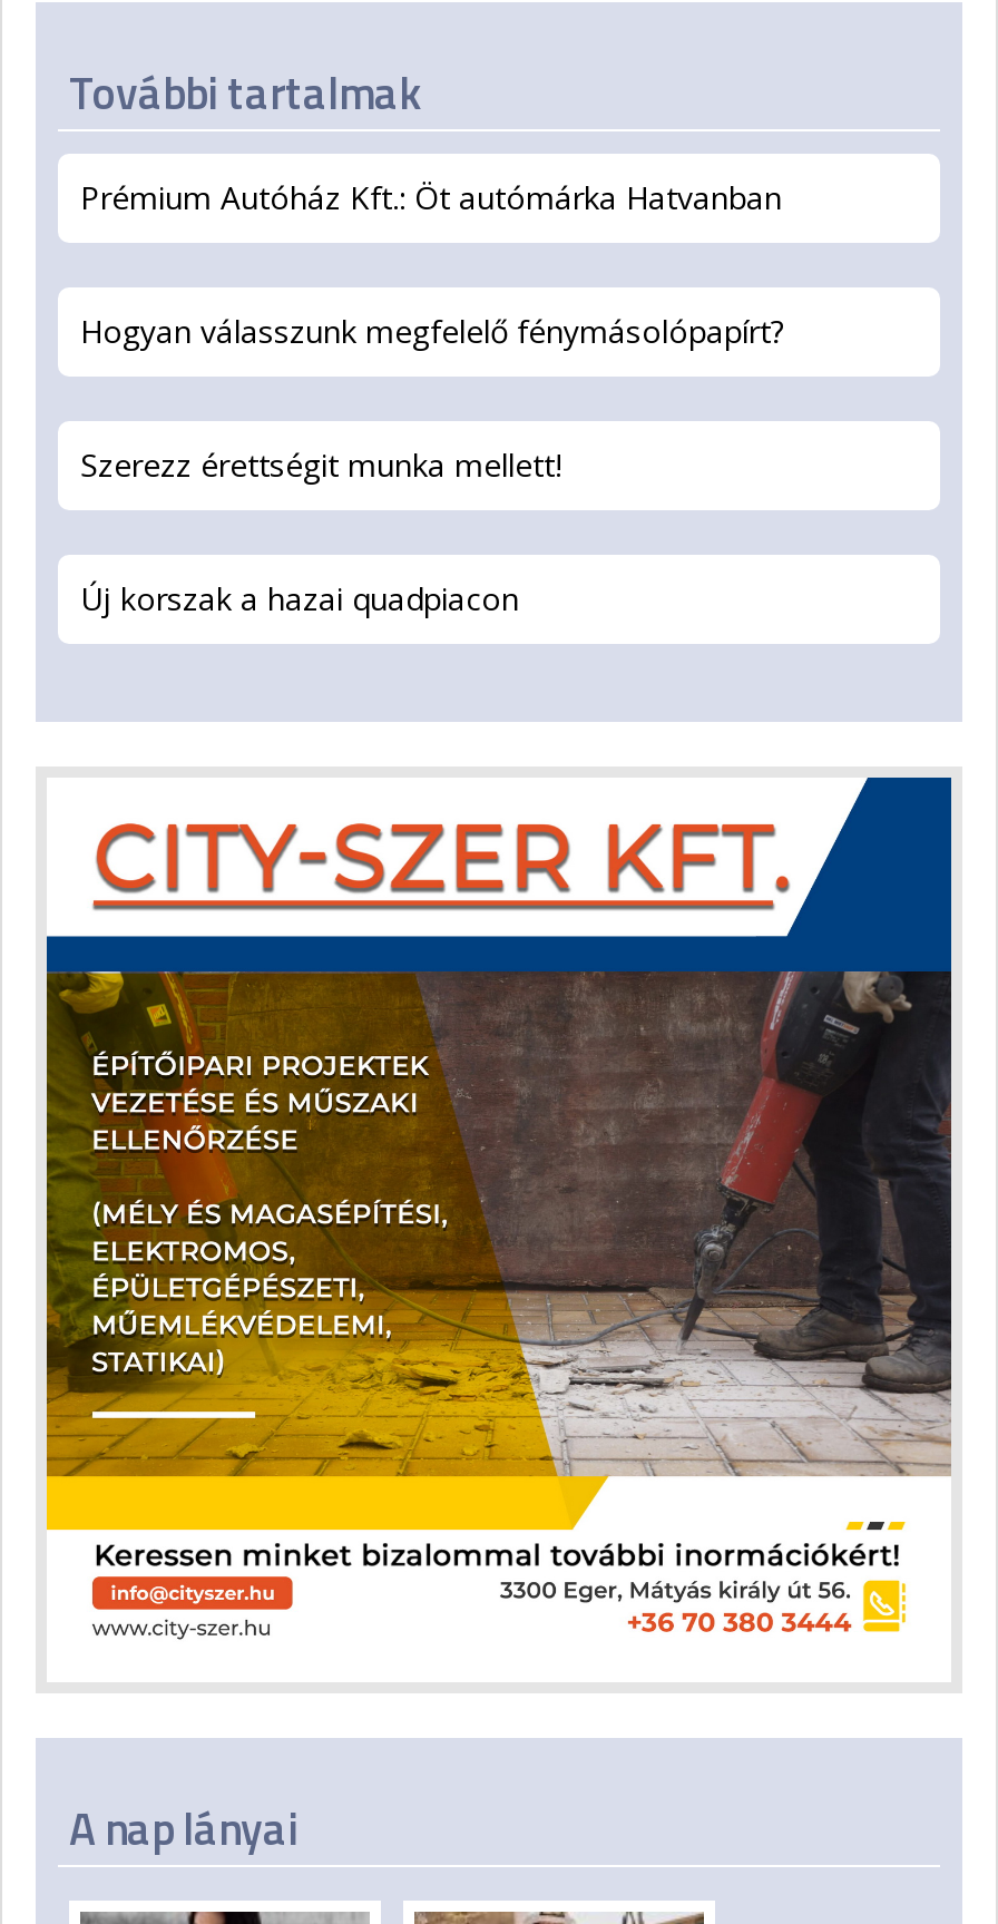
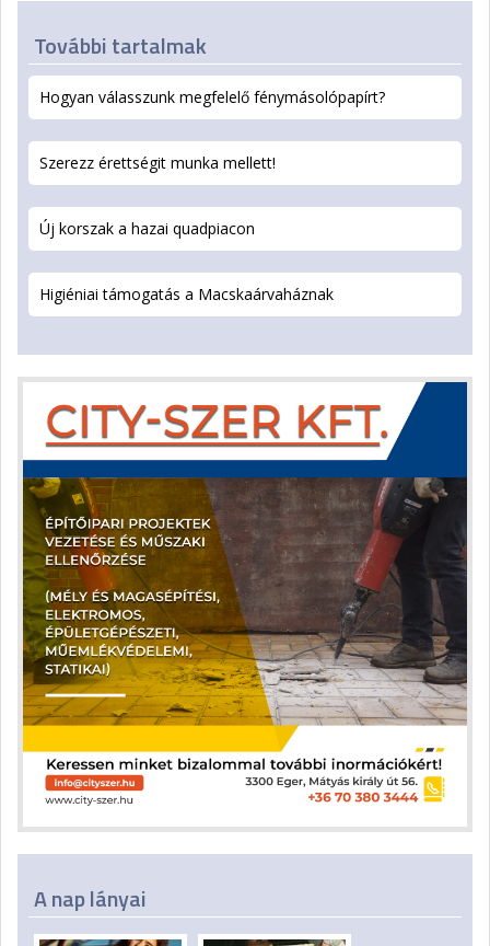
[80,175,782,217] Prémium Autóház Kft.: Öt autómárka Hatvanban -> none
moved [80,309,784,618] -> [39,86,385,239]: Hogyan válasszunk megfelelő fénymásolópapírt? | Szerezz érettségit munka mellett! | Új korszak a hazai quadpiacon
none -> [39,284,334,304] Higiéniai támogatás a Macskaárvaháznak

